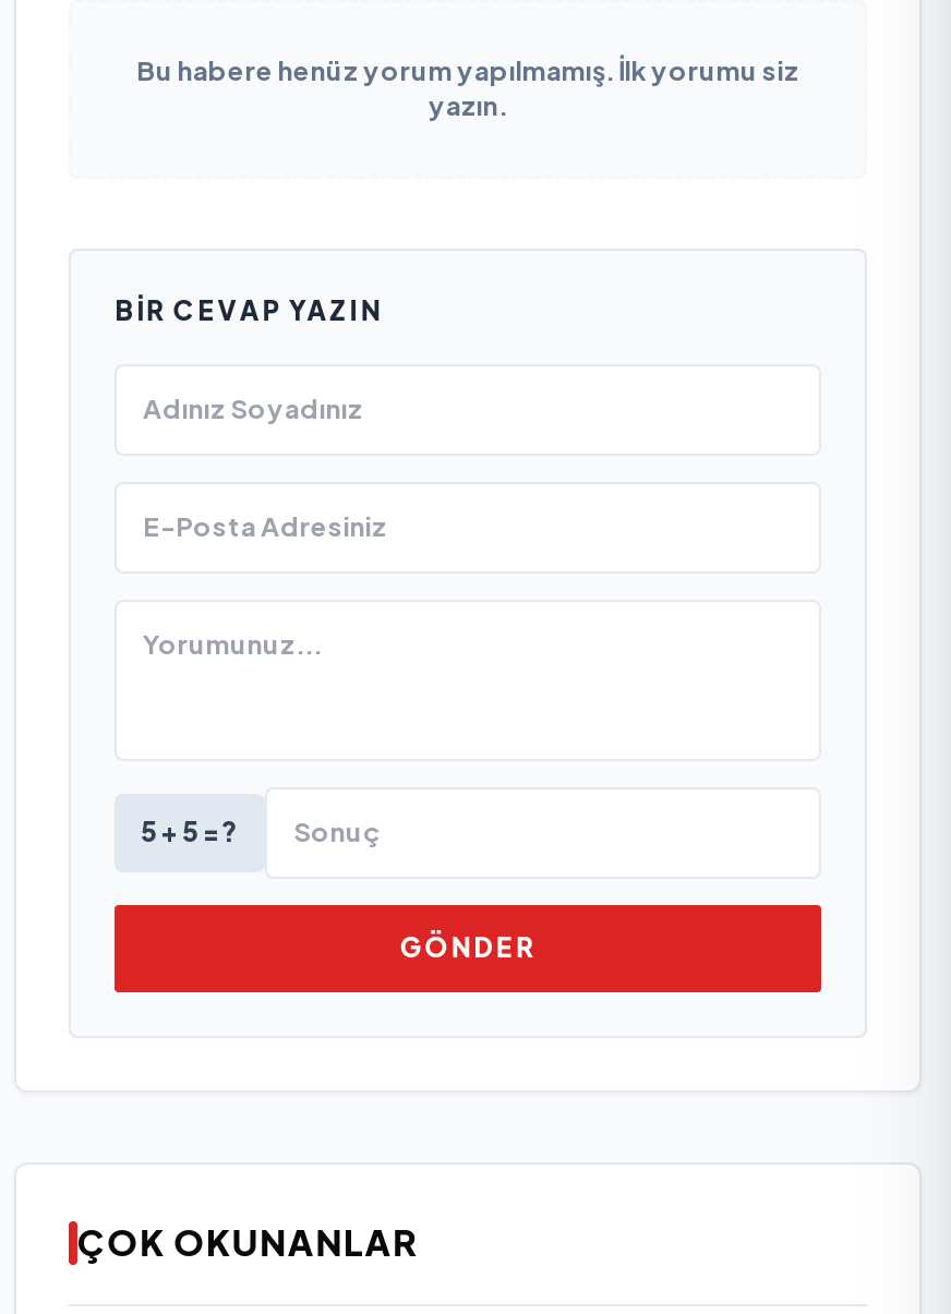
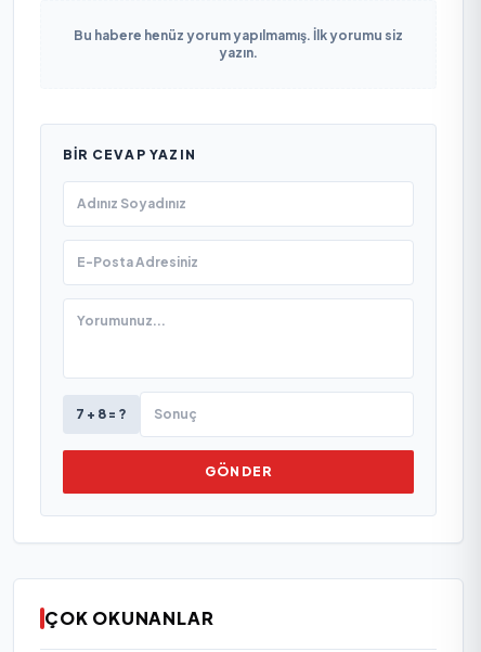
[141,815,239,848] 5 + 5 = ? -> [76,405,127,422] 7 + 8 = ?

